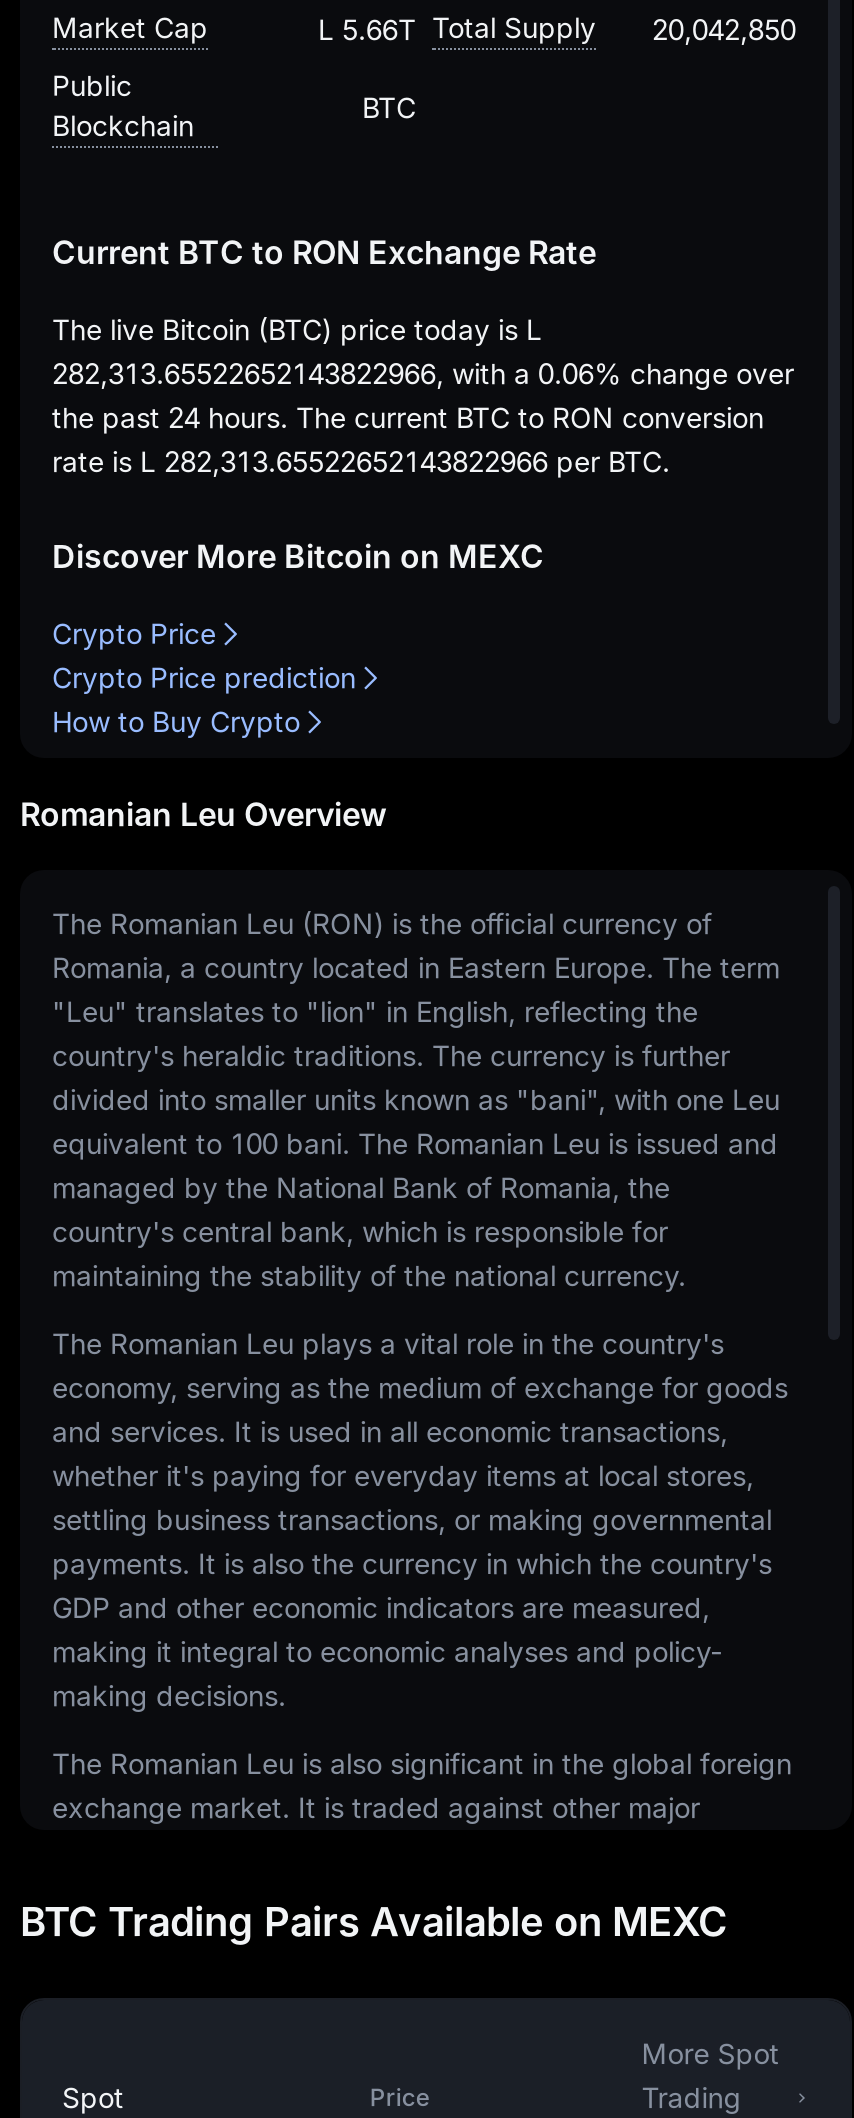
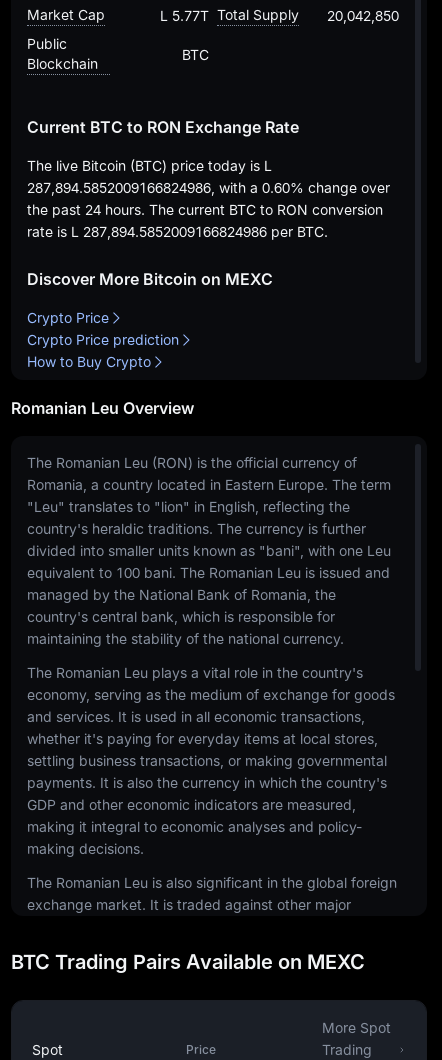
[318,11,596,46] L 5.66T Total Supply -> [160,6,299,24] L 5.77T Total Supply
[52,357,794,391] 282,313.65522652143822966, with a 0.06% change over -> [27,179,390,196] 287,894.5852009166824986, with a 0.60% change over
[52,445,670,479] rate is L 282,313.65522652143822966 per BTC. -> [27,223,328,240] rate is L 287,894.5852009166824986 per BTC.

